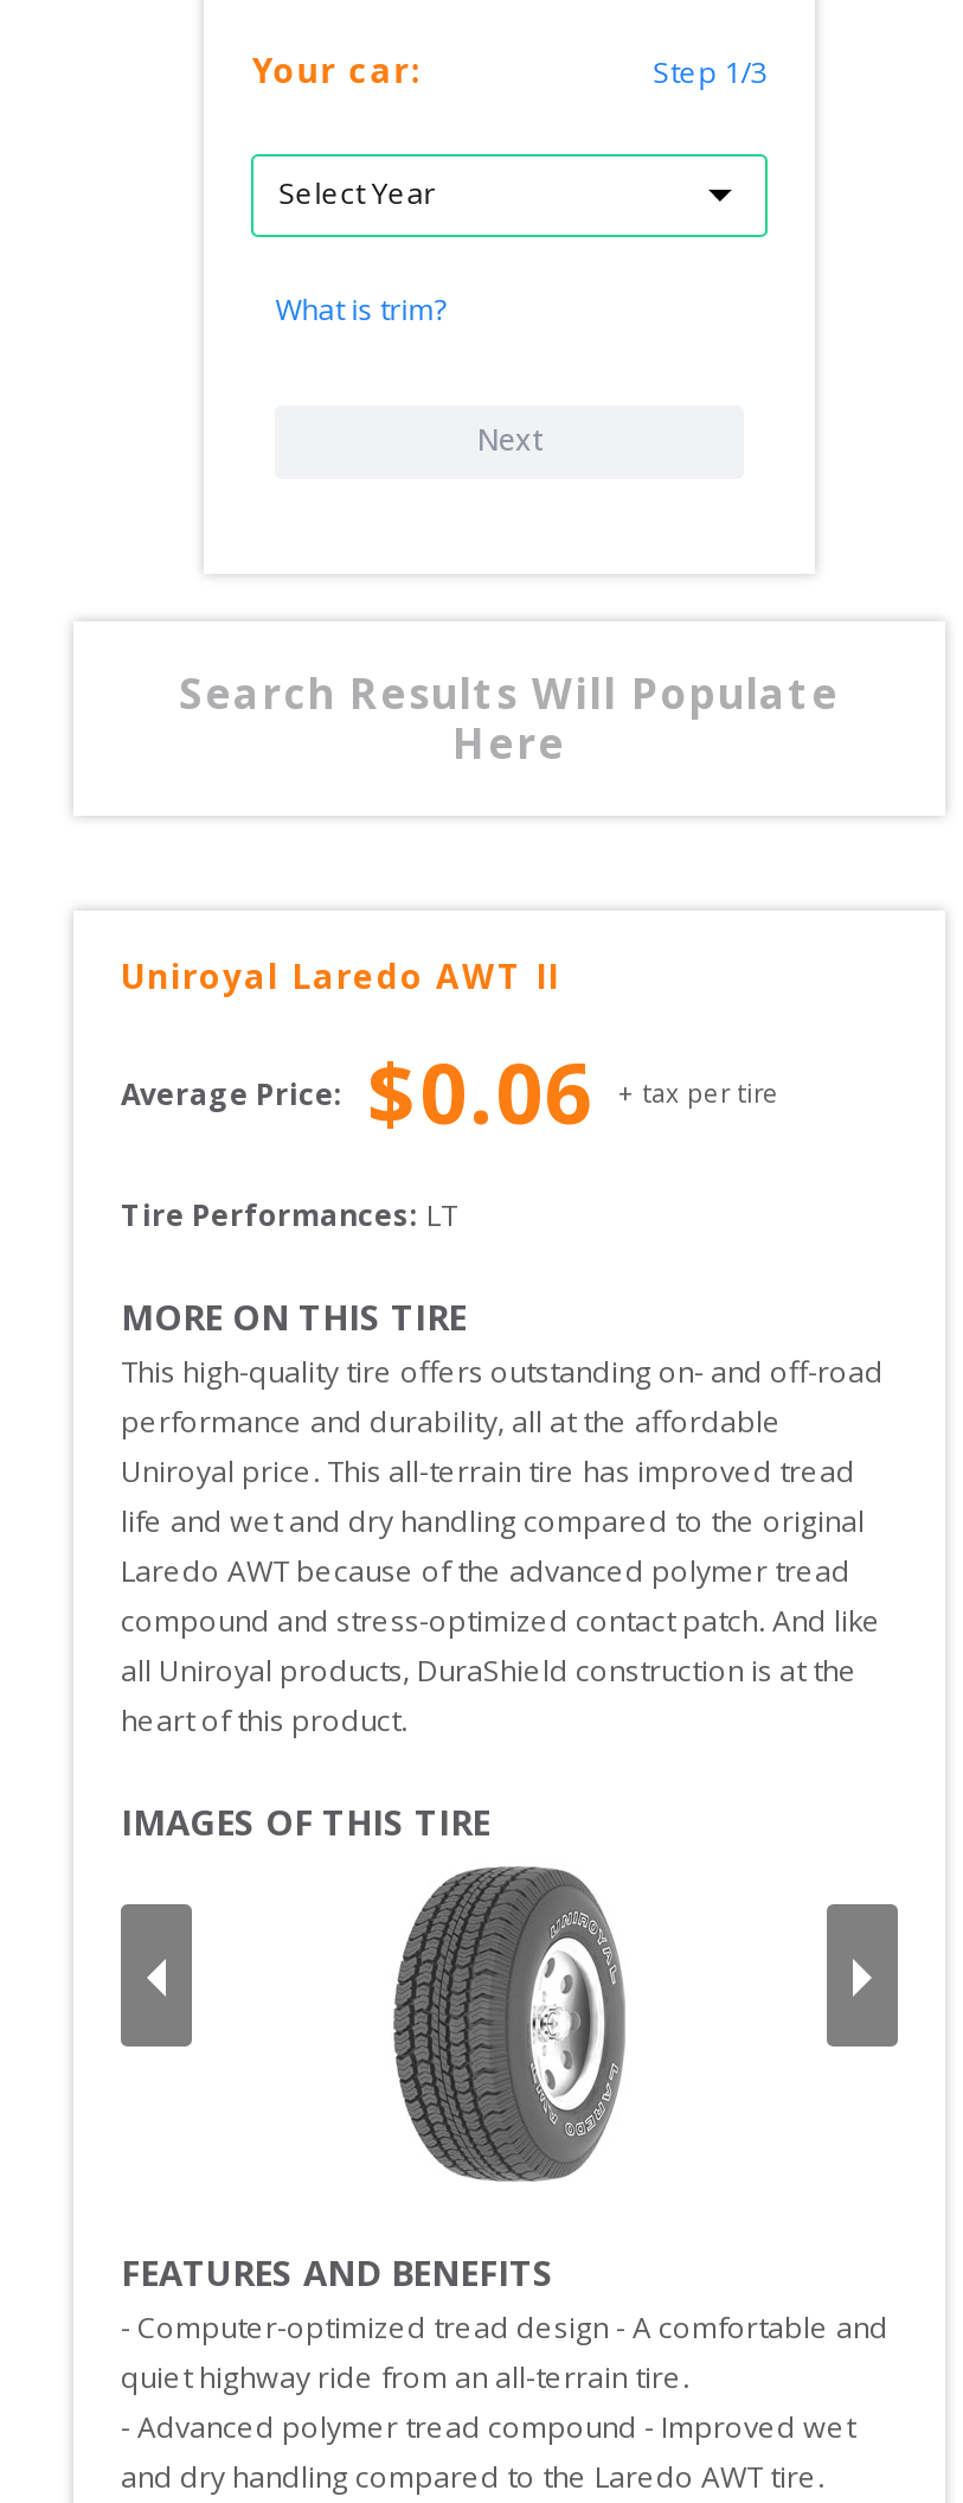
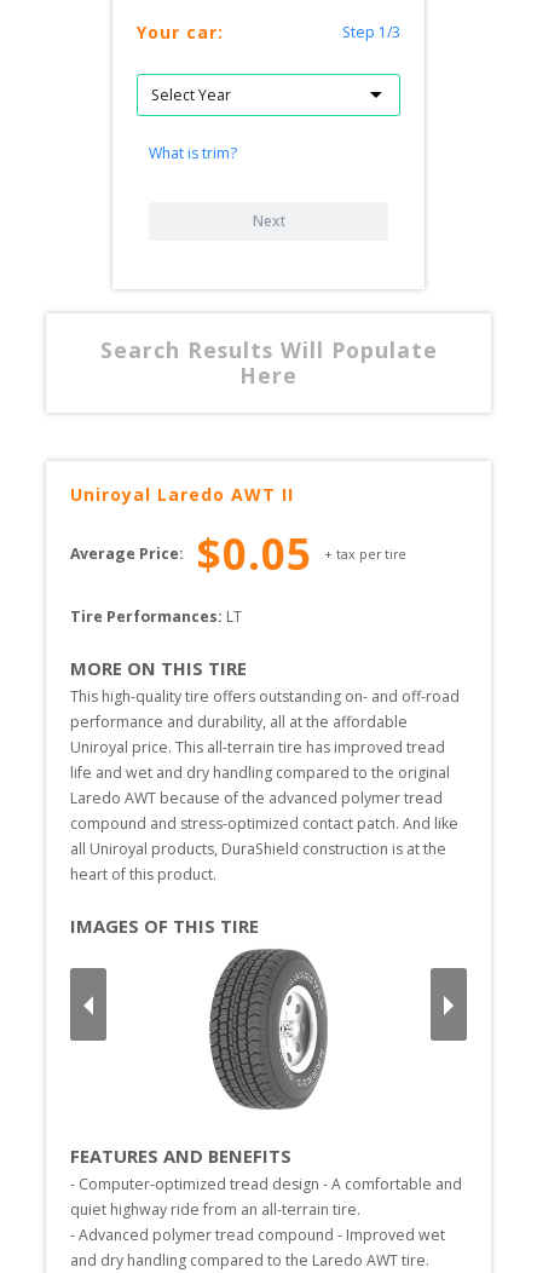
[121,1037,595,1148] Average Price: $0.06 -> [70,525,312,582] Average Price: $0.05

